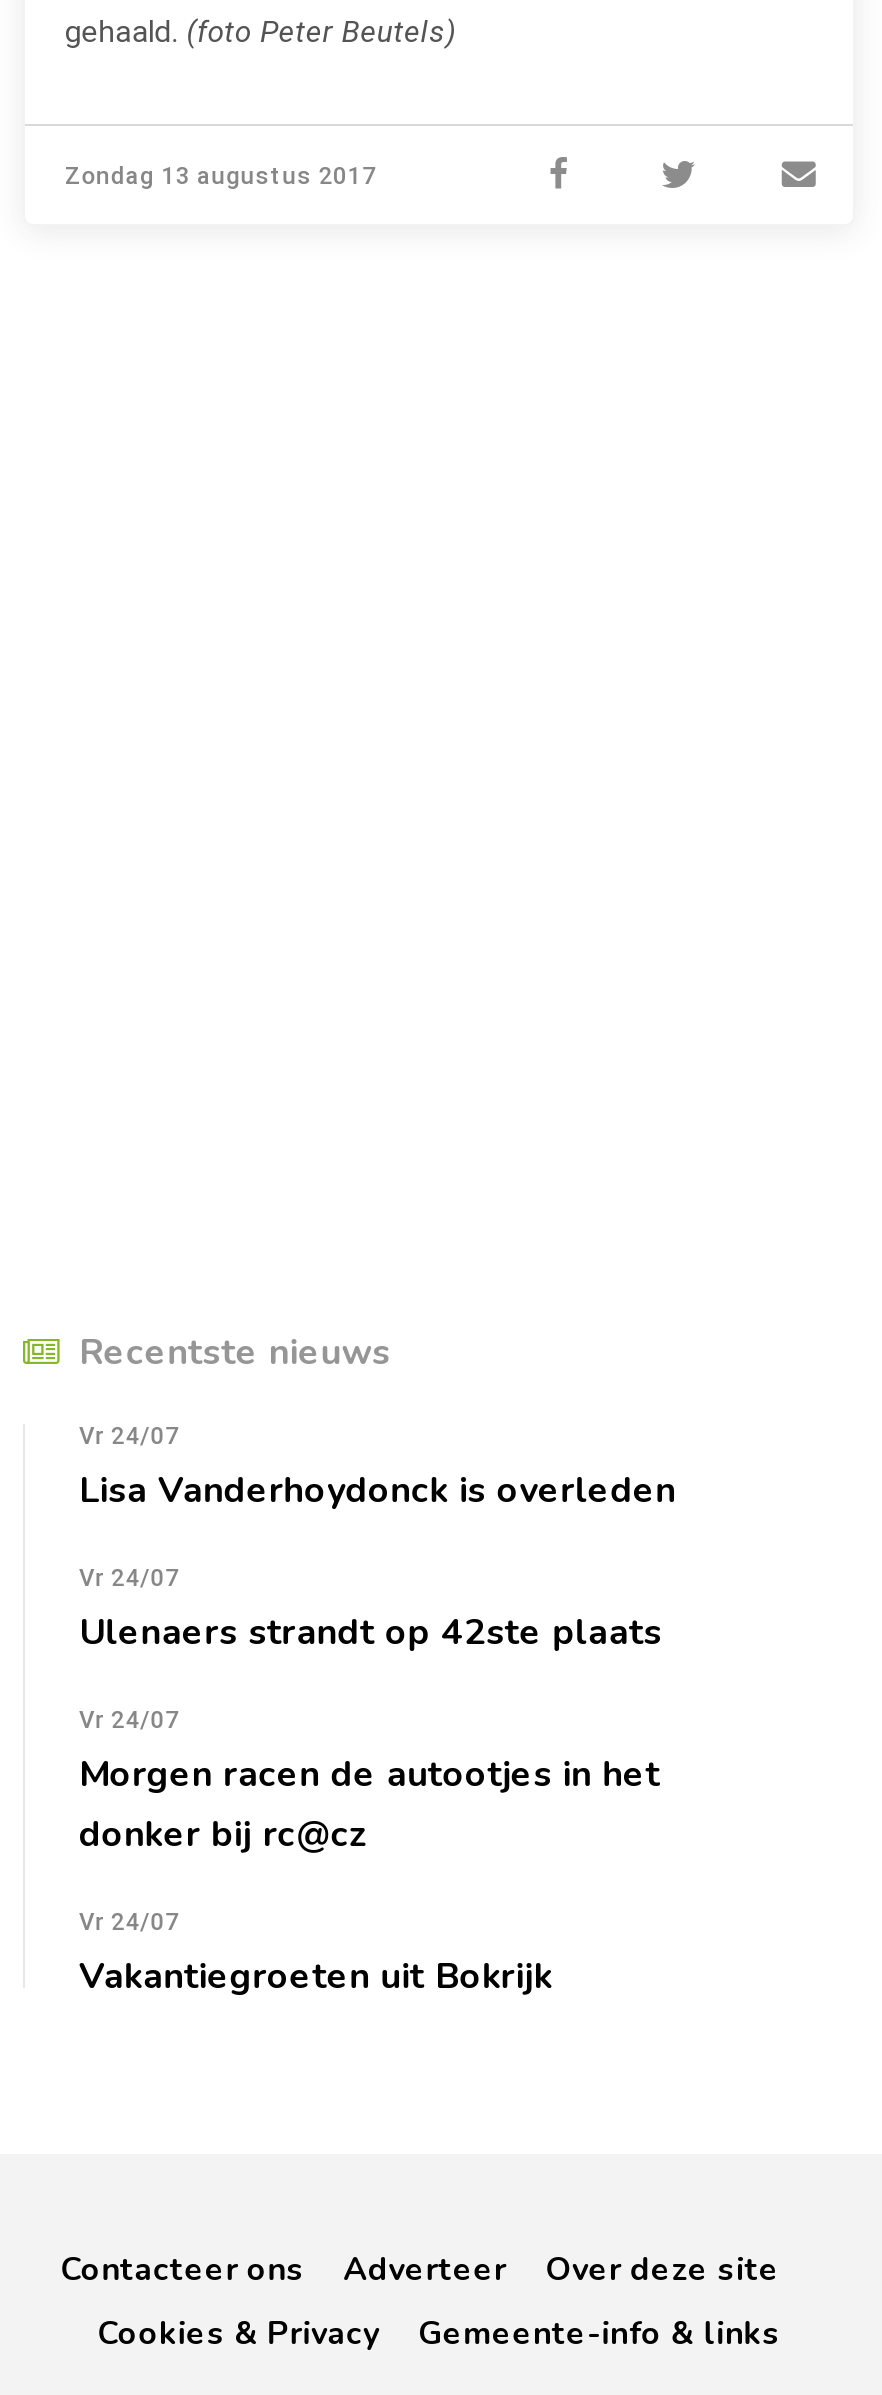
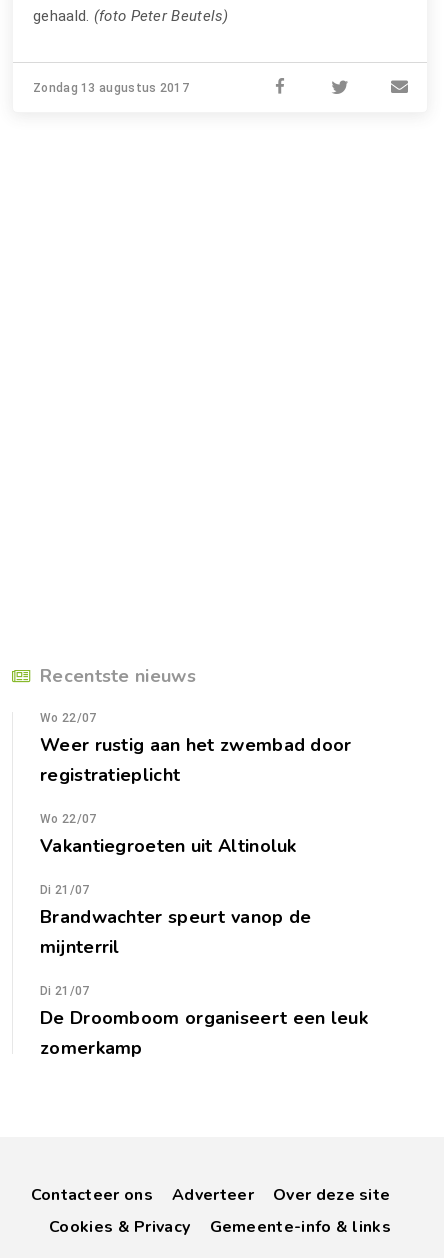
[79,1423,676,1515] Vr 24/07 | Lisa Vanderhoydonck is overleden -> [40,711,352,787] Wo 22/07 | Weer rustig aan het zwembad door | registratieplicht
[79,1565,662,1657] Vr 24/07 | Ulenaers strandt op 42ste plaats -> [40,812,297,858] Wo 22/07 | Vakantiegroeten uit Altinoluk
[79,1707,660,1859] Vr 24/07 | Morgen racen de autootjes in het | donker bij rc@cz -> [40,883,311,959] Di 21/07 | Brandwachter speurt vanop de | mijnterril
[79,1909,553,2001] Vr 24/07 | Vakantiegroeten uit Bokrijk -> [40,984,368,1060] Di 21/07 | De Droomboom organiseert een leuk | zomerkamp

